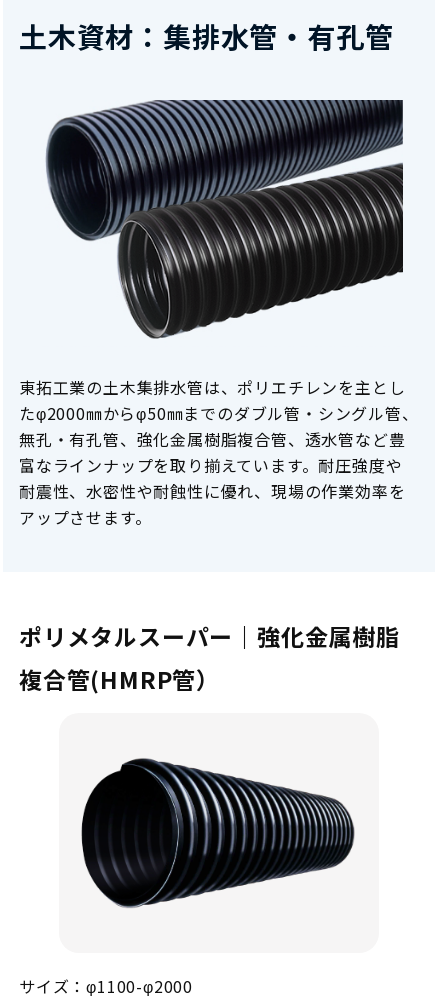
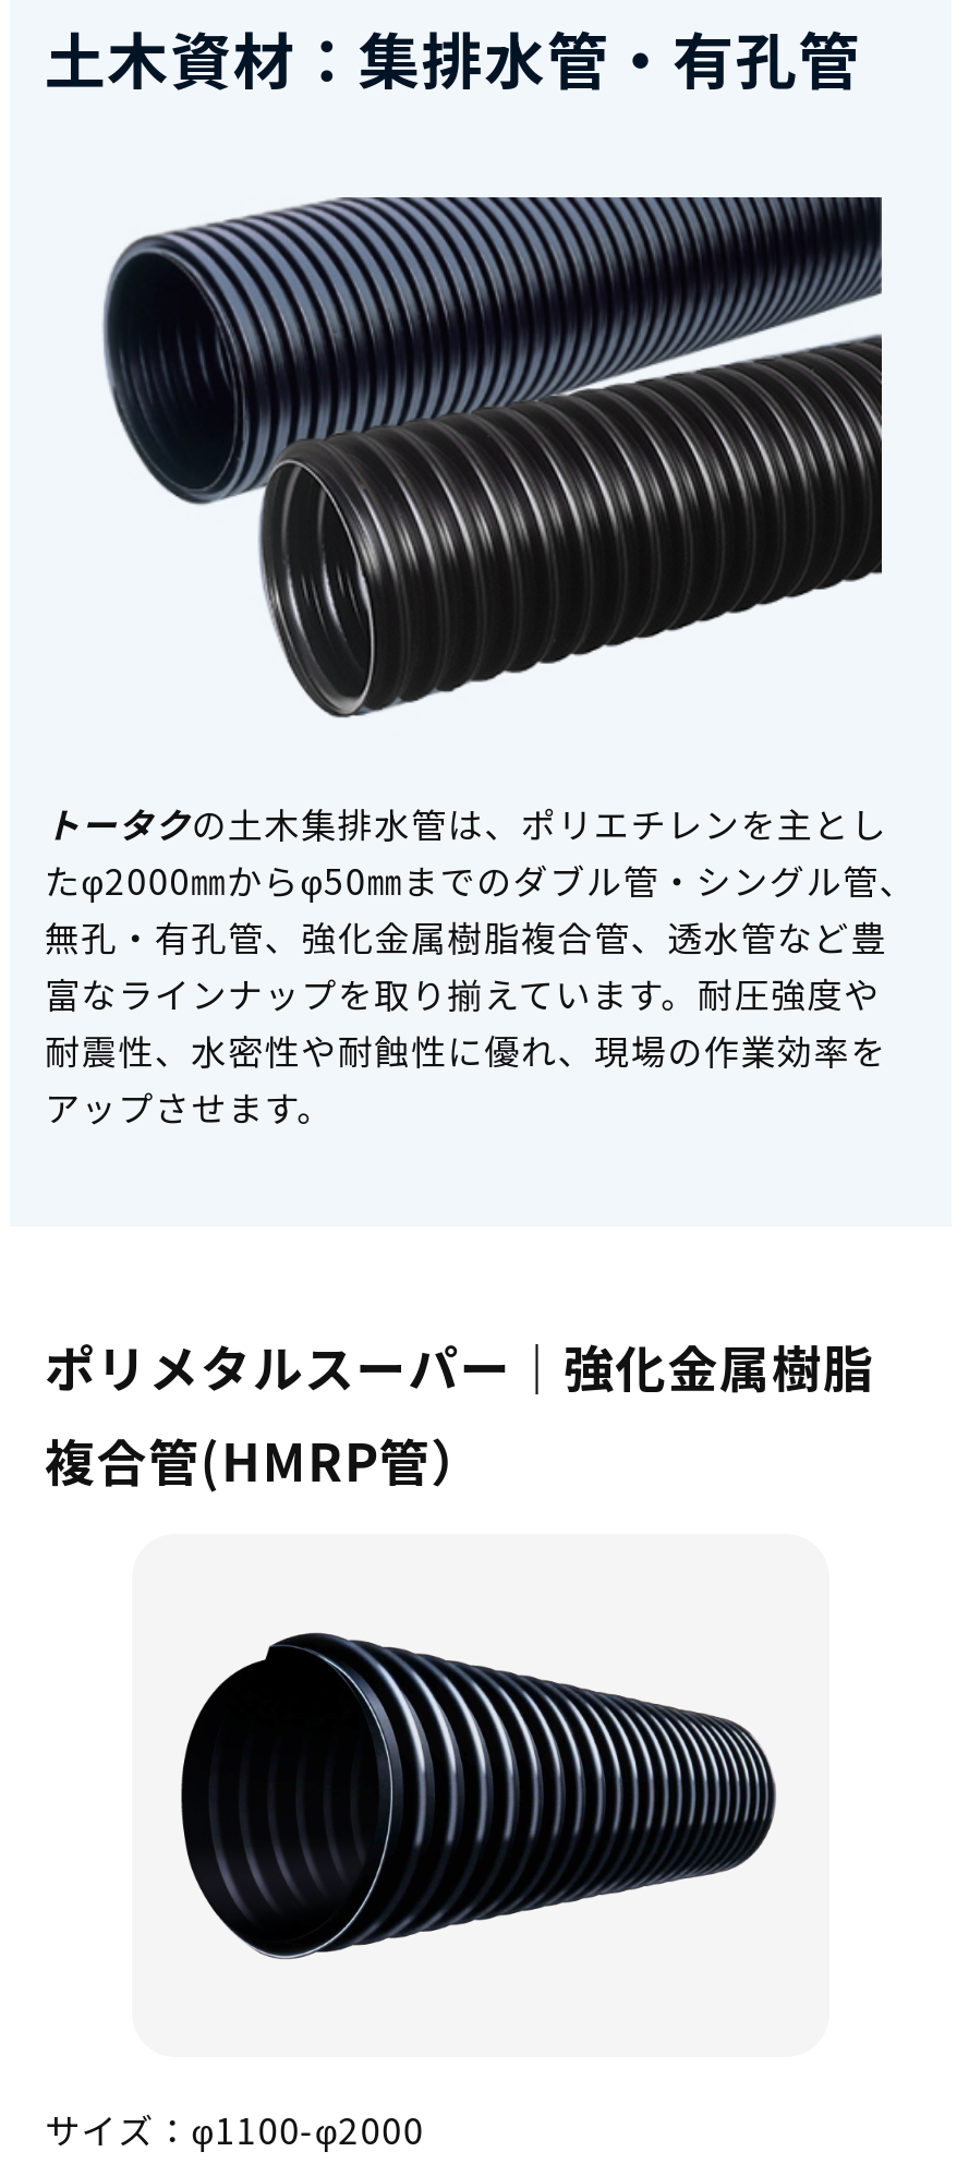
[19,375,405,399] 東拓工業の土木集排水管は、ポリエチレンを主とし -> [45,797,887,849] トータクの土木集排水管は、ポリエチレンを主とし

